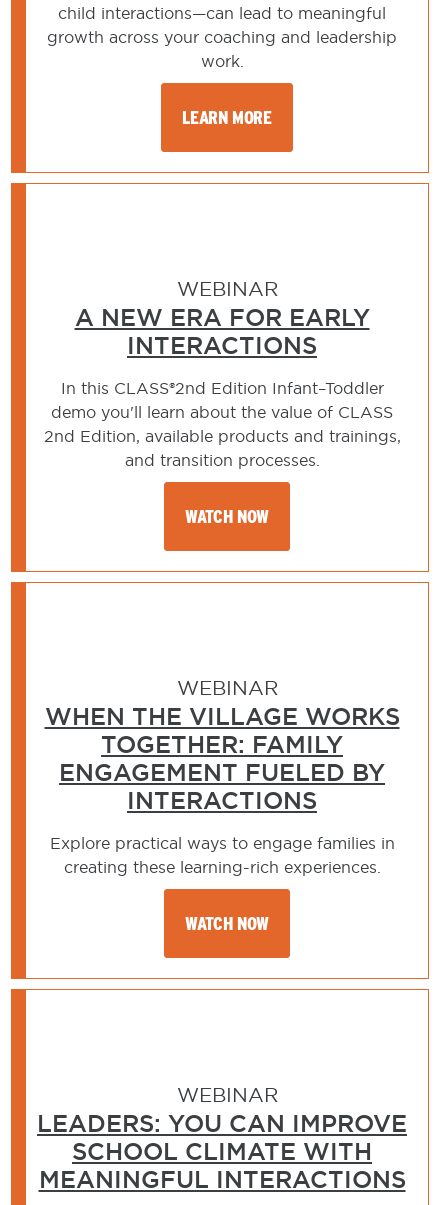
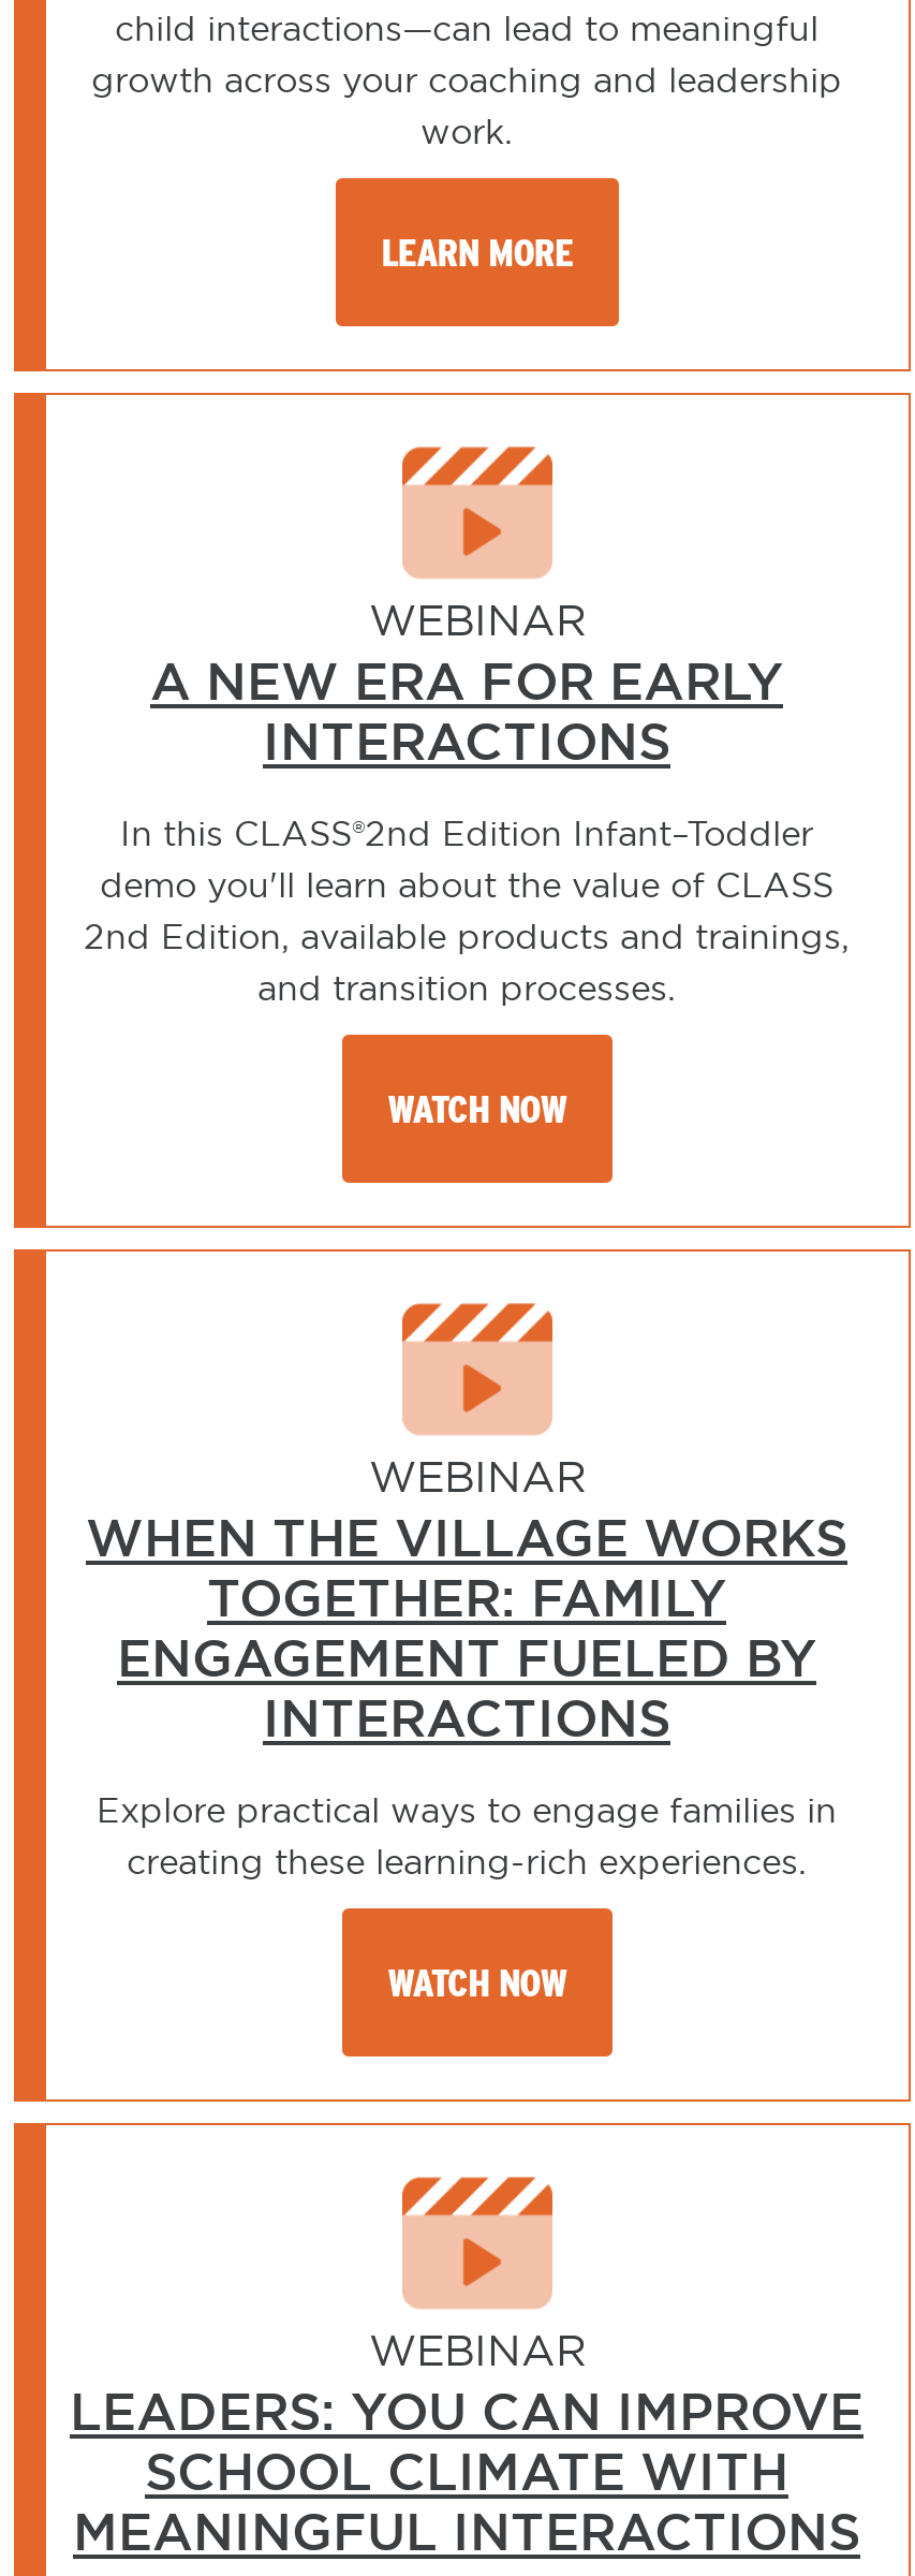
none -> [400,444,555,580] [image]
none -> [400,1301,555,1436] [image]
none -> [400,2175,555,2310] [image]

